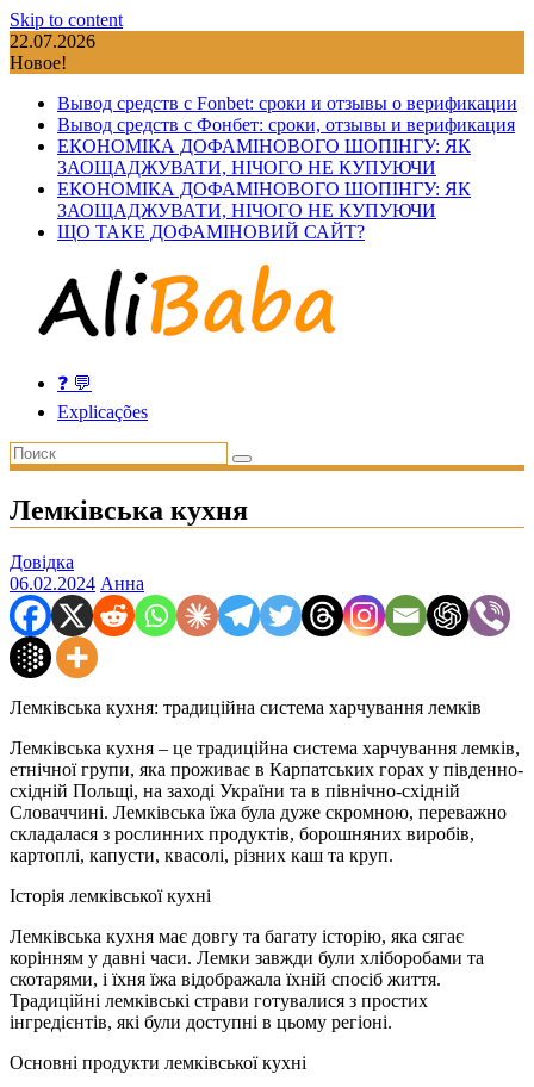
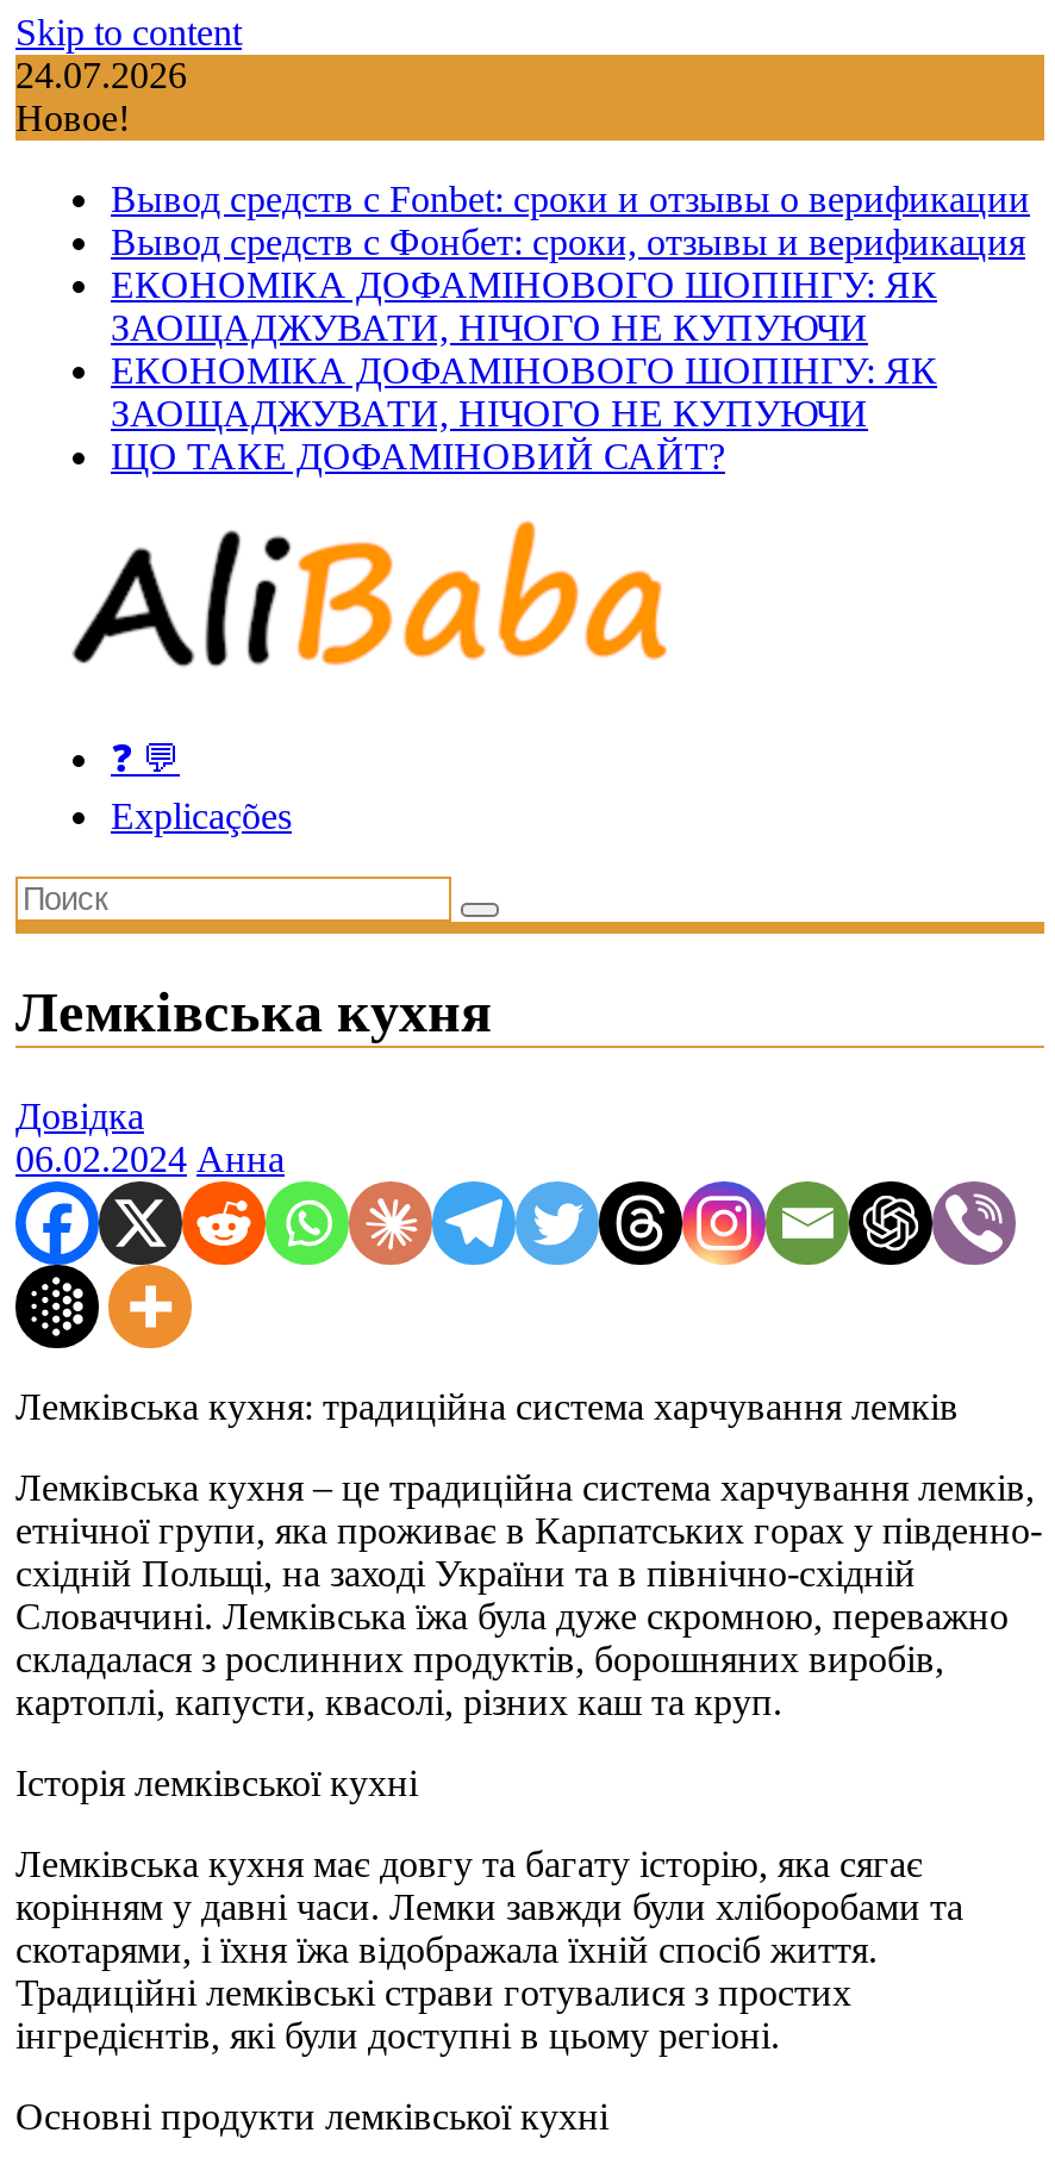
[10,31,95,51] 22.07.2026 -> [15,55,187,95] 24.07.2026

